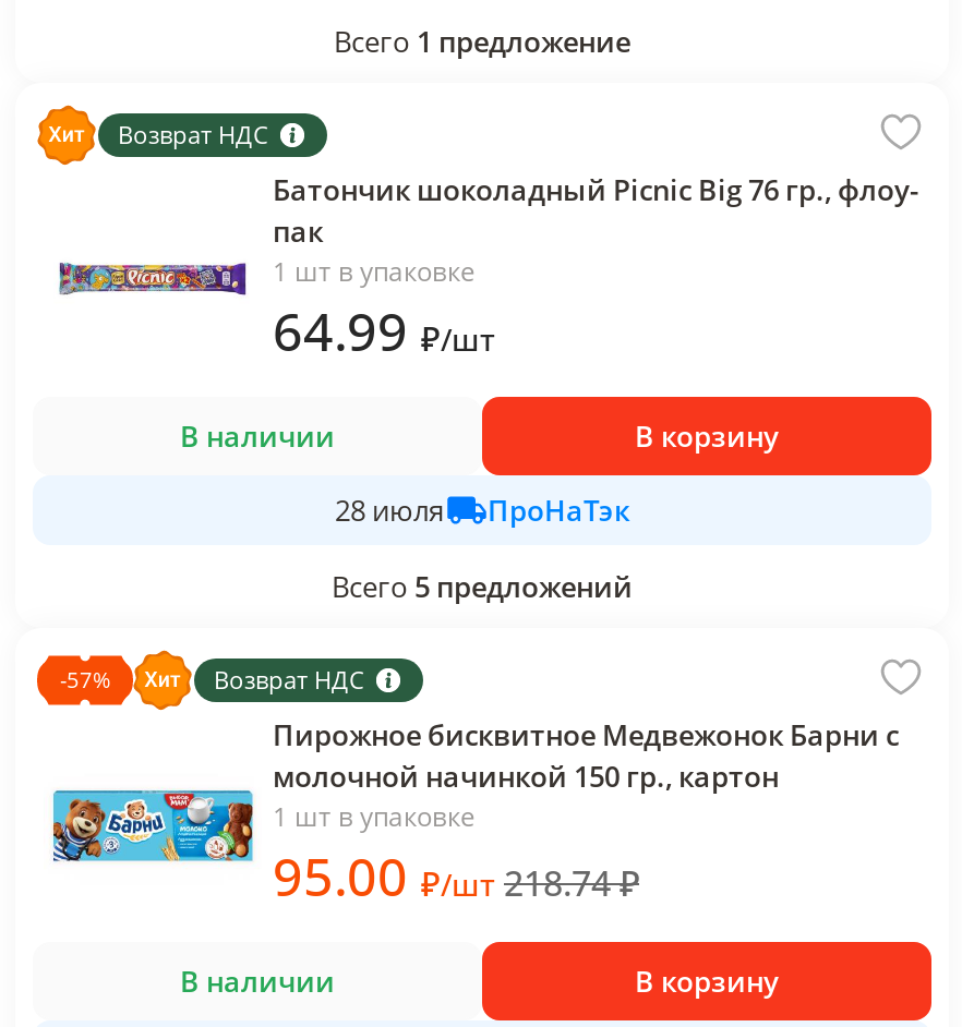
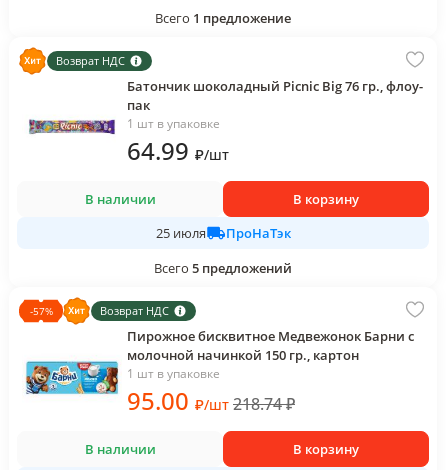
[335,490,629,530] 28 июля ПроНаТэк -> [155,223,290,242] 25 июля ПроНаТэк

